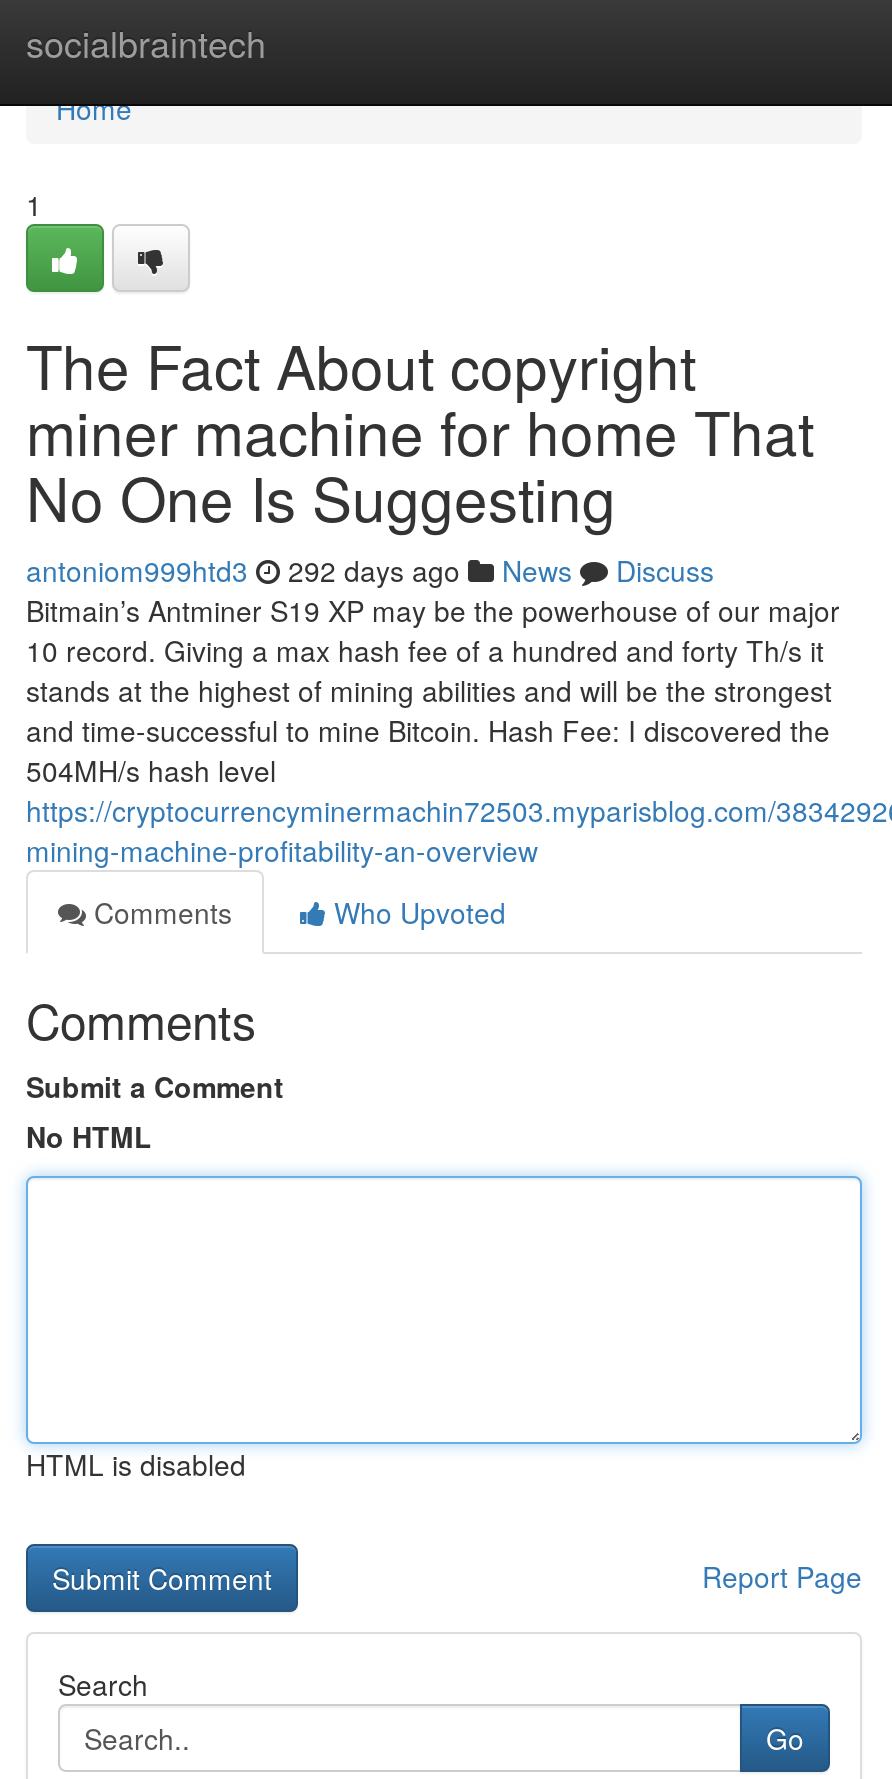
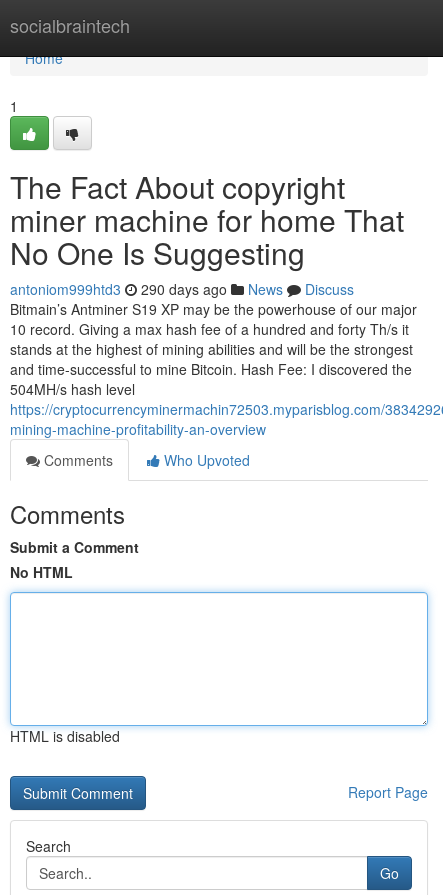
[26,550,714,590] antoniom999htd3 292 days ago News Discuss -> [10,279,354,299] antoniom999htd3 290 days ago News Discuss

